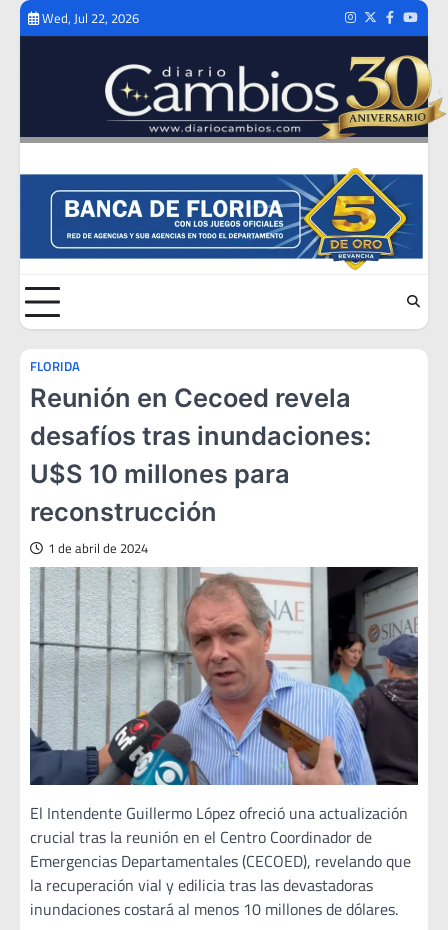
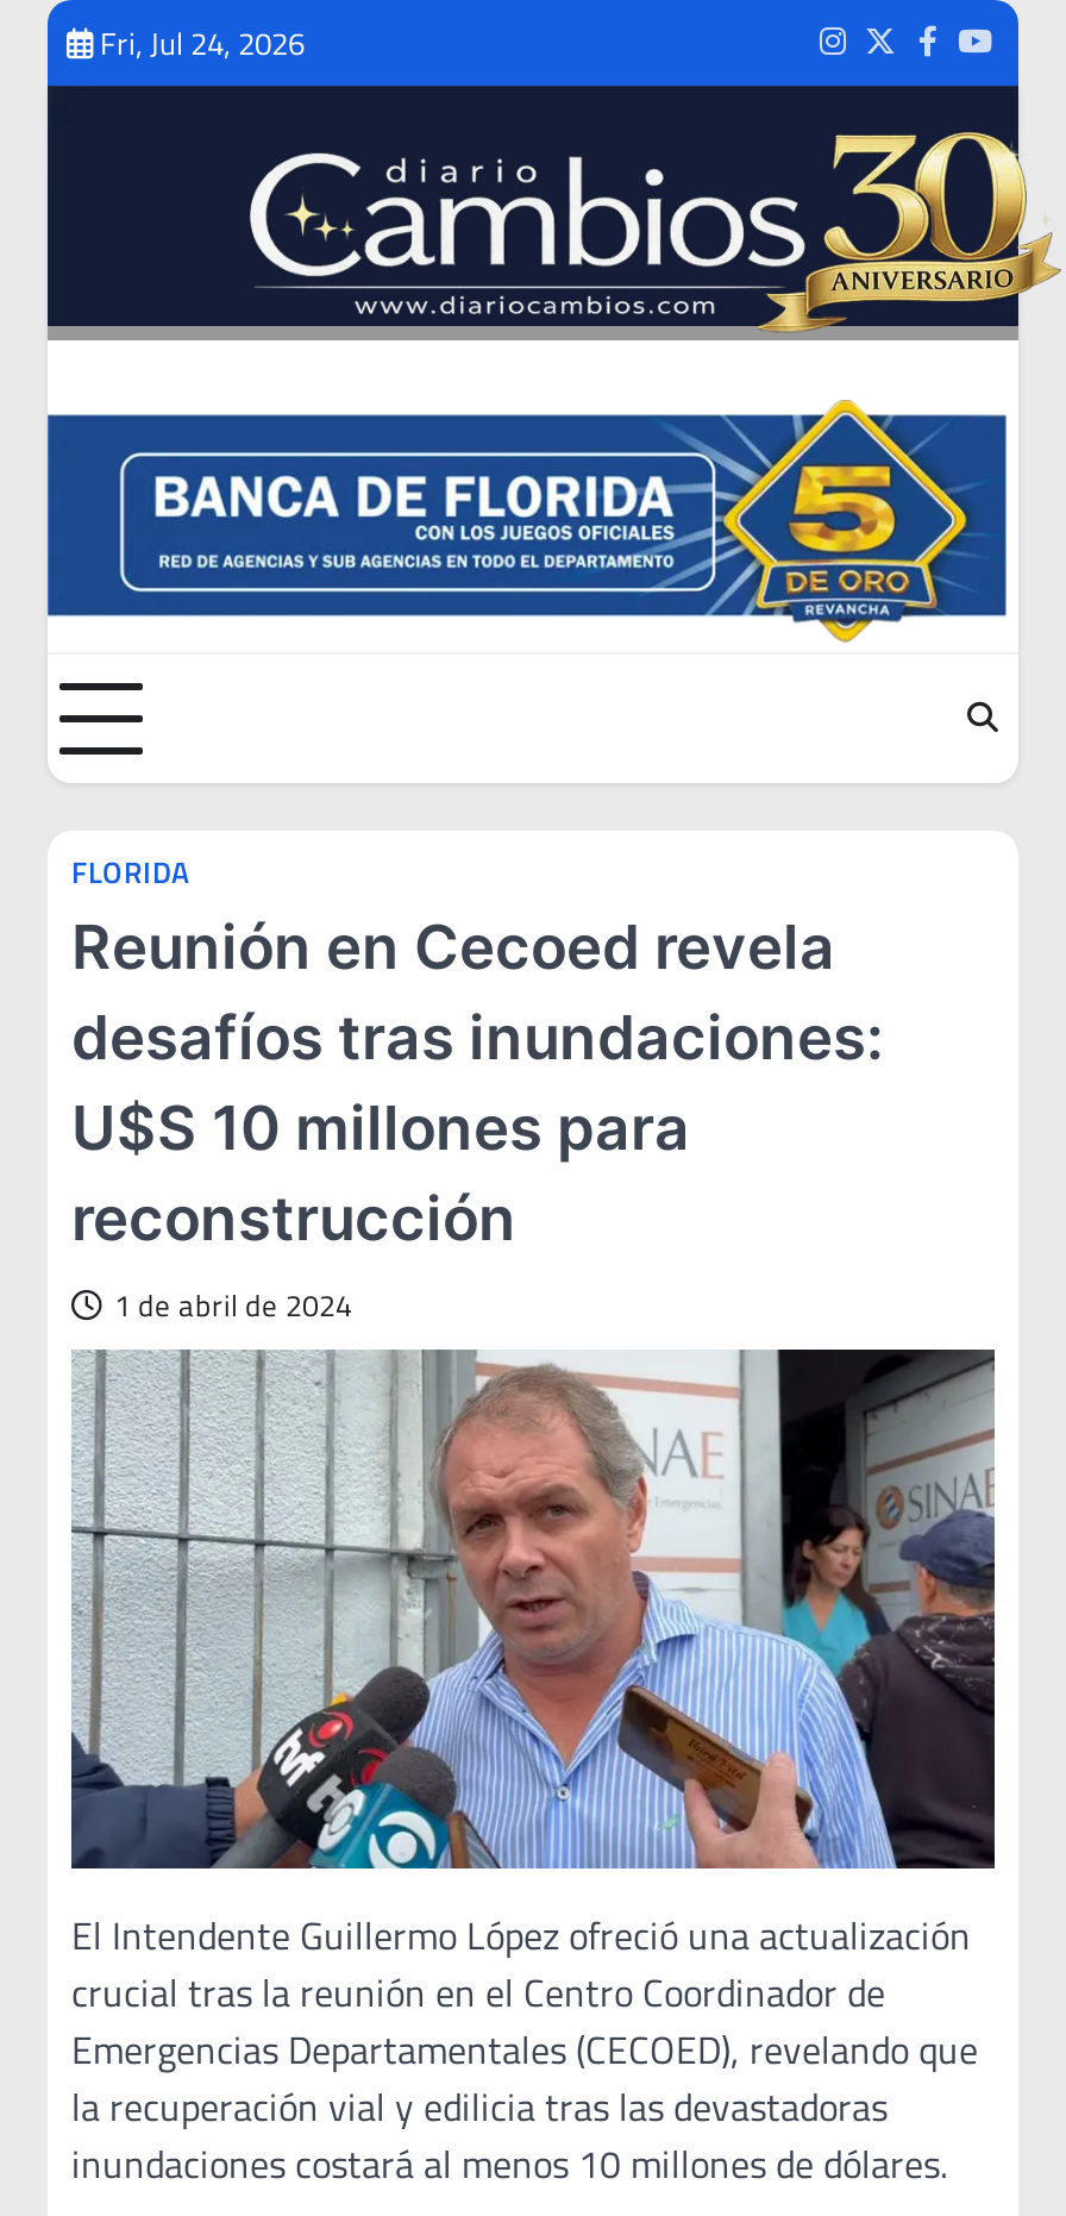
[42,7,139,27] Wed, Jul 22, 2026 -> [100,18,305,65] Fri, Jul 24, 2026

